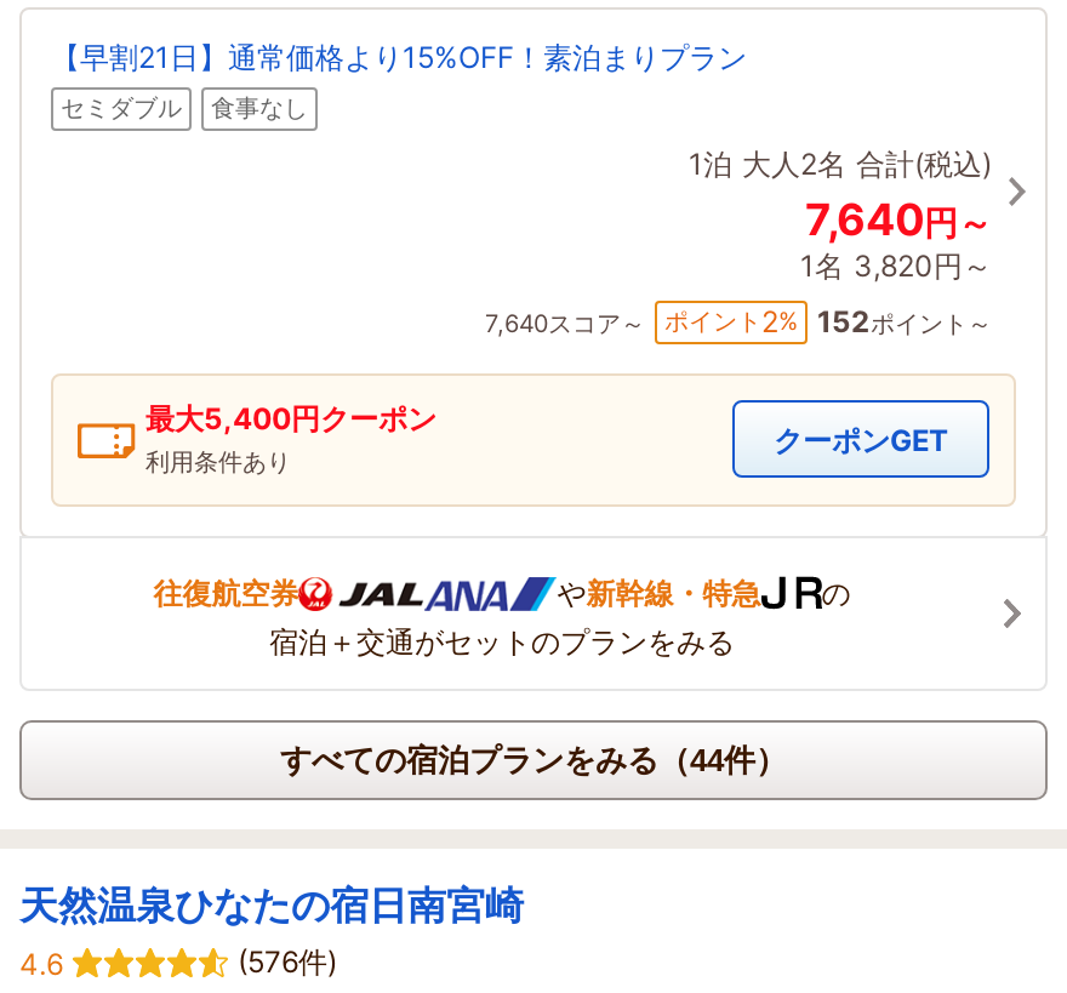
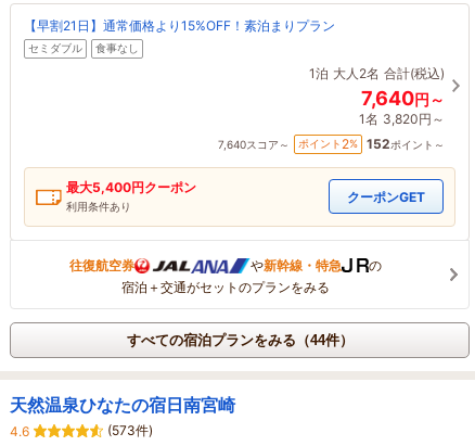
[238,943,337,979] (576件) -> [107,422,153,438] (573件)

